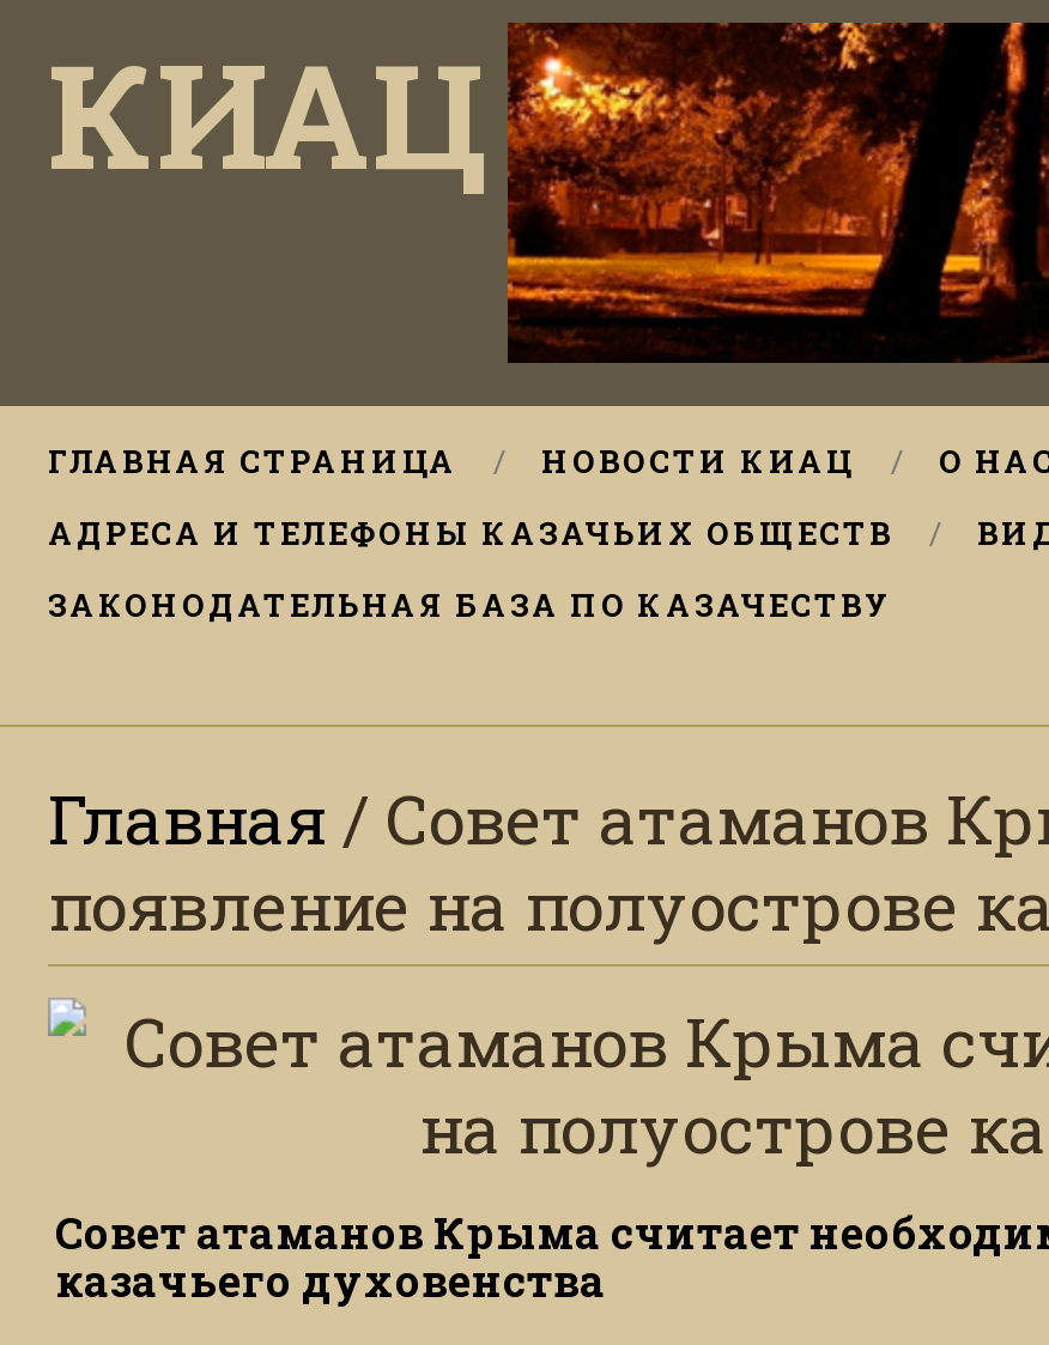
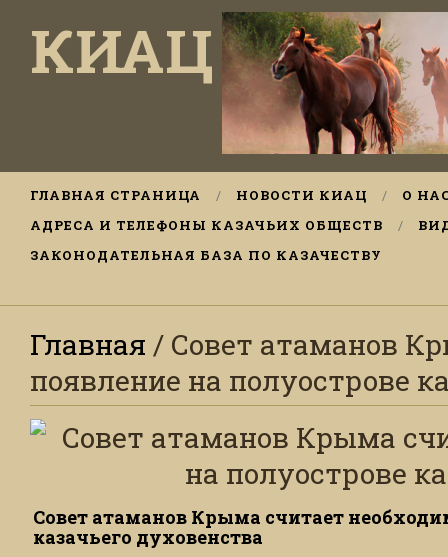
[505,20,1042,365] [image] -> [221,11,445,155] [image]

